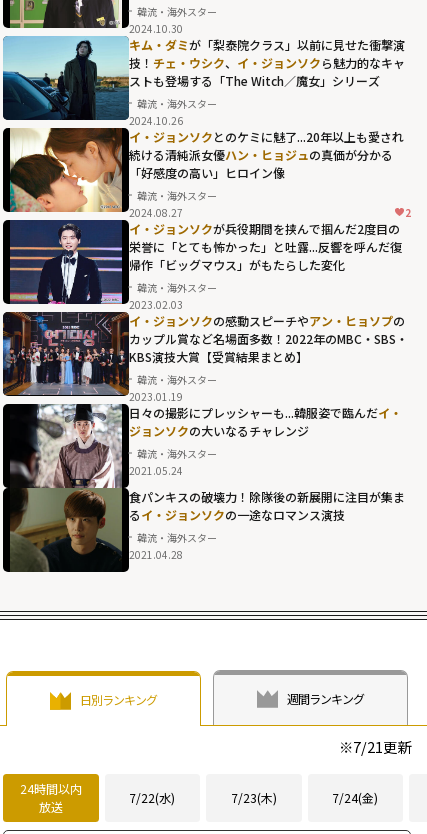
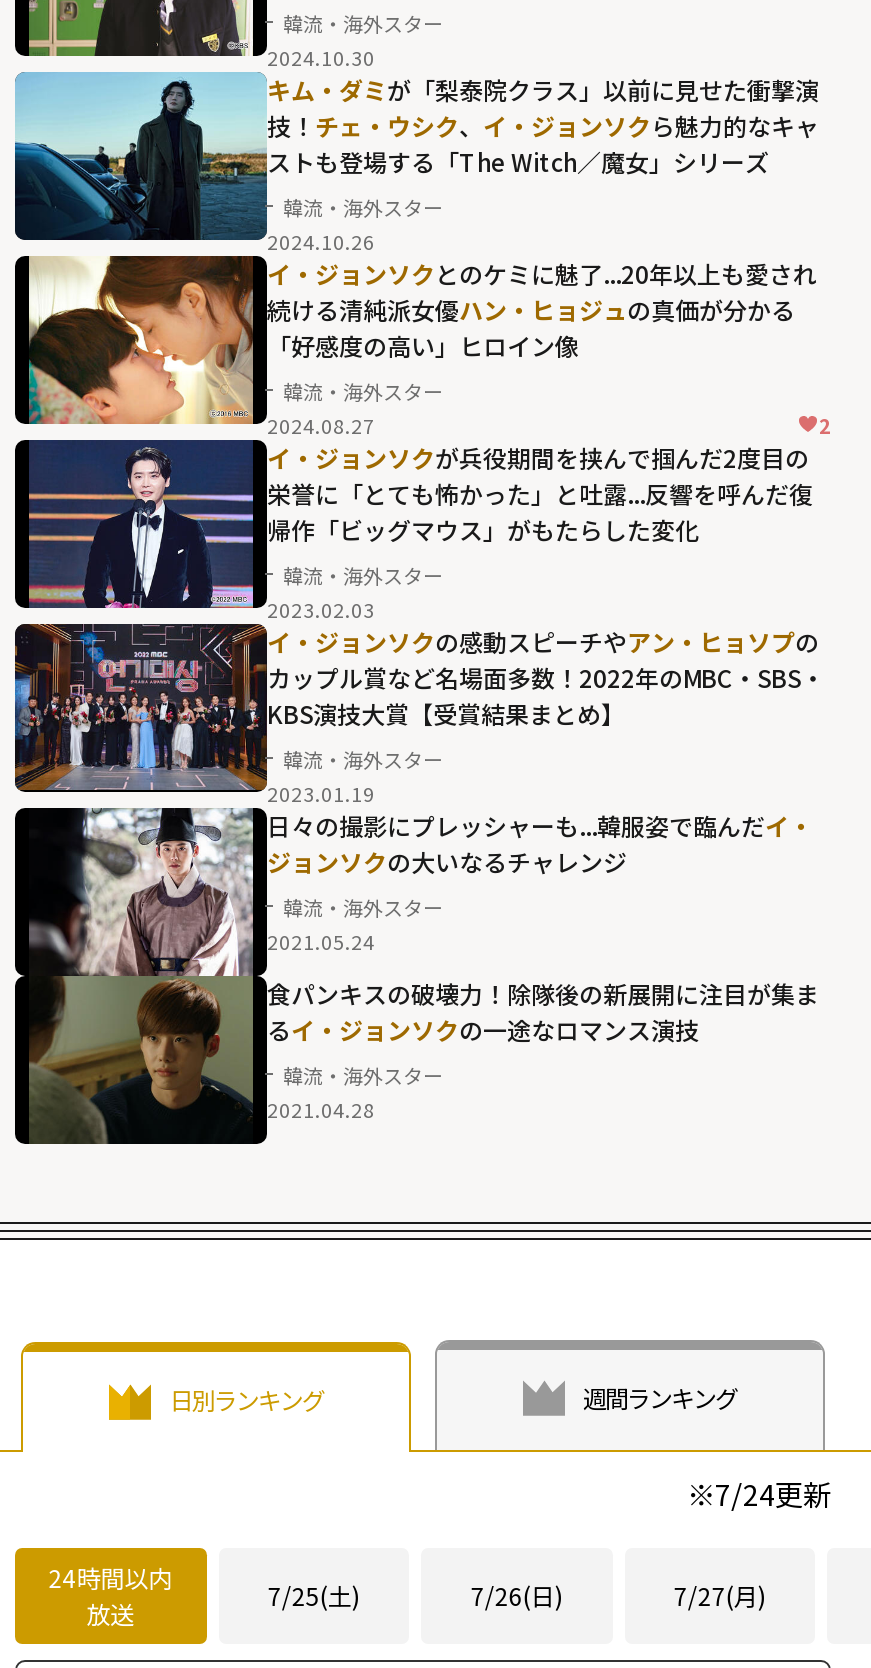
[339,735,411,756] ※7/21更新 -> [687,1471,831,1513] ※7/24更新
[129,789,378,806] 7/22(水) | 7/23(木) | 7/24(金) -> [268,1579,766,1613] 7/25(土) | 7/26(日) | 7/27(月)

